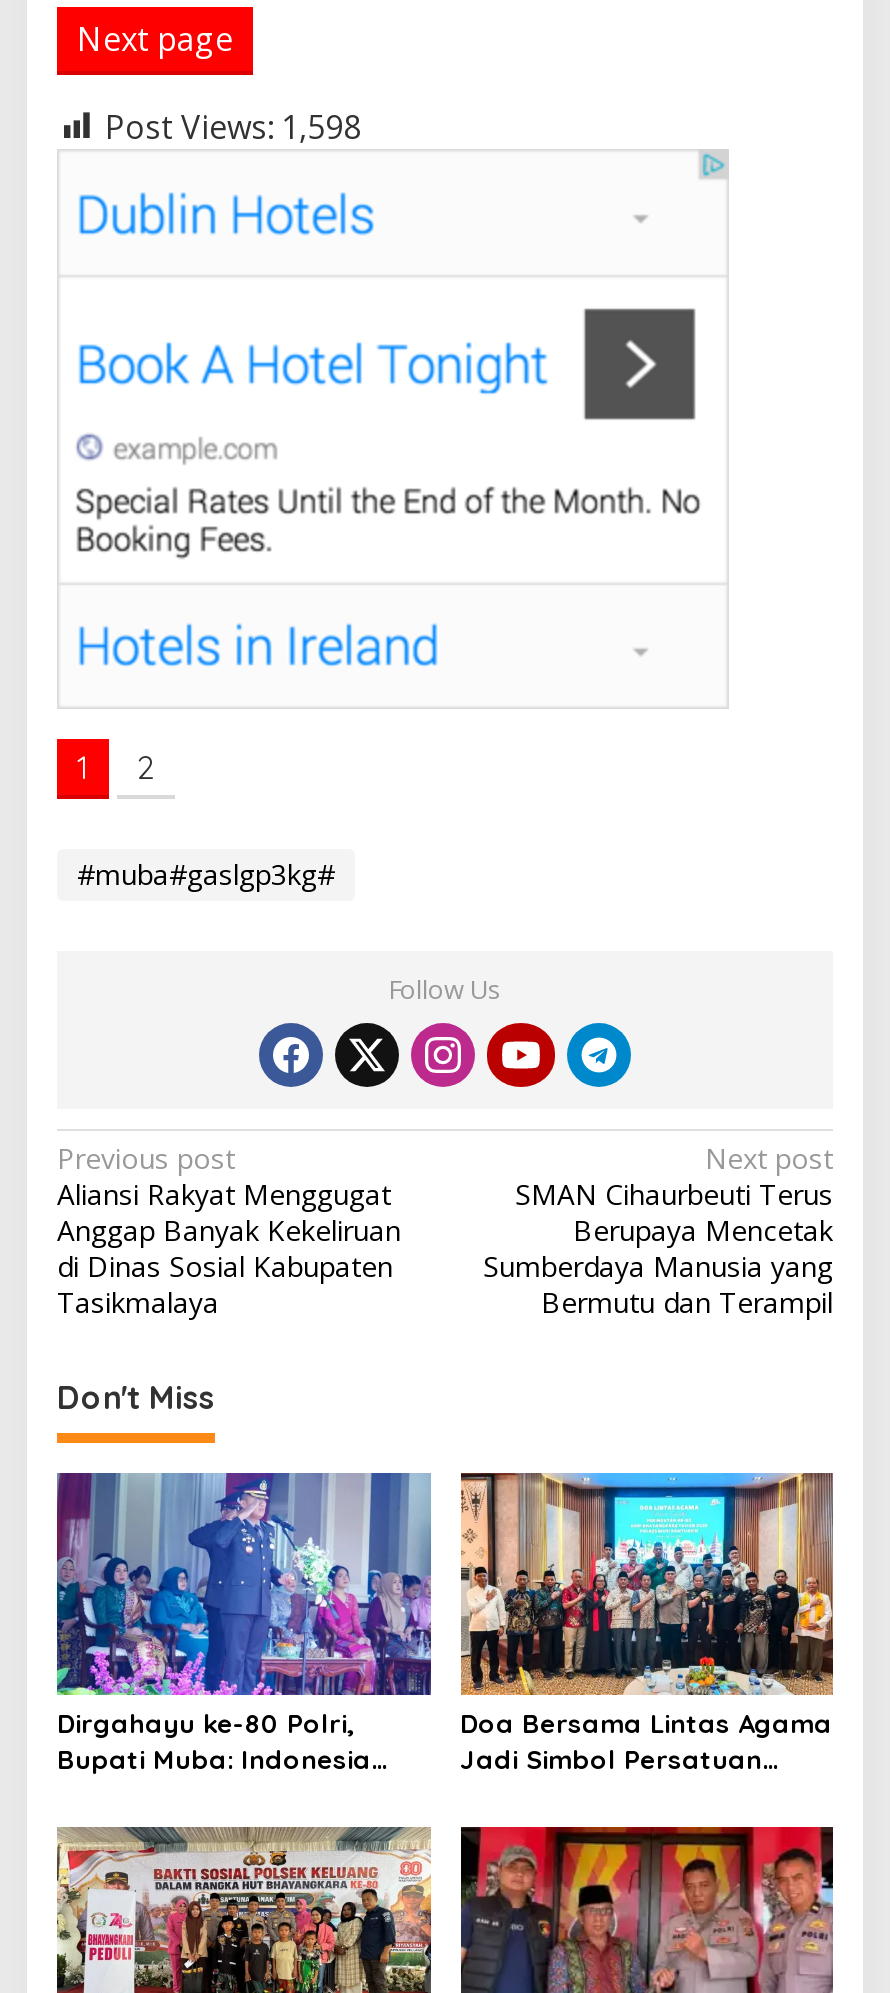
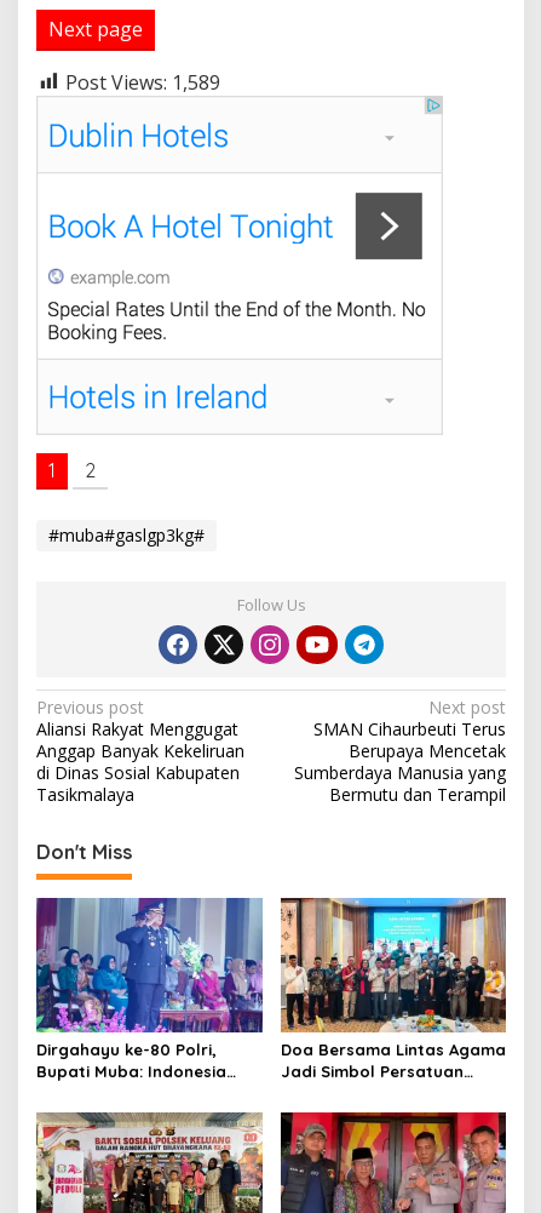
[105,104,361,148] Post Views: 1,598 -> [65,69,220,95] Post Views: 1,589

